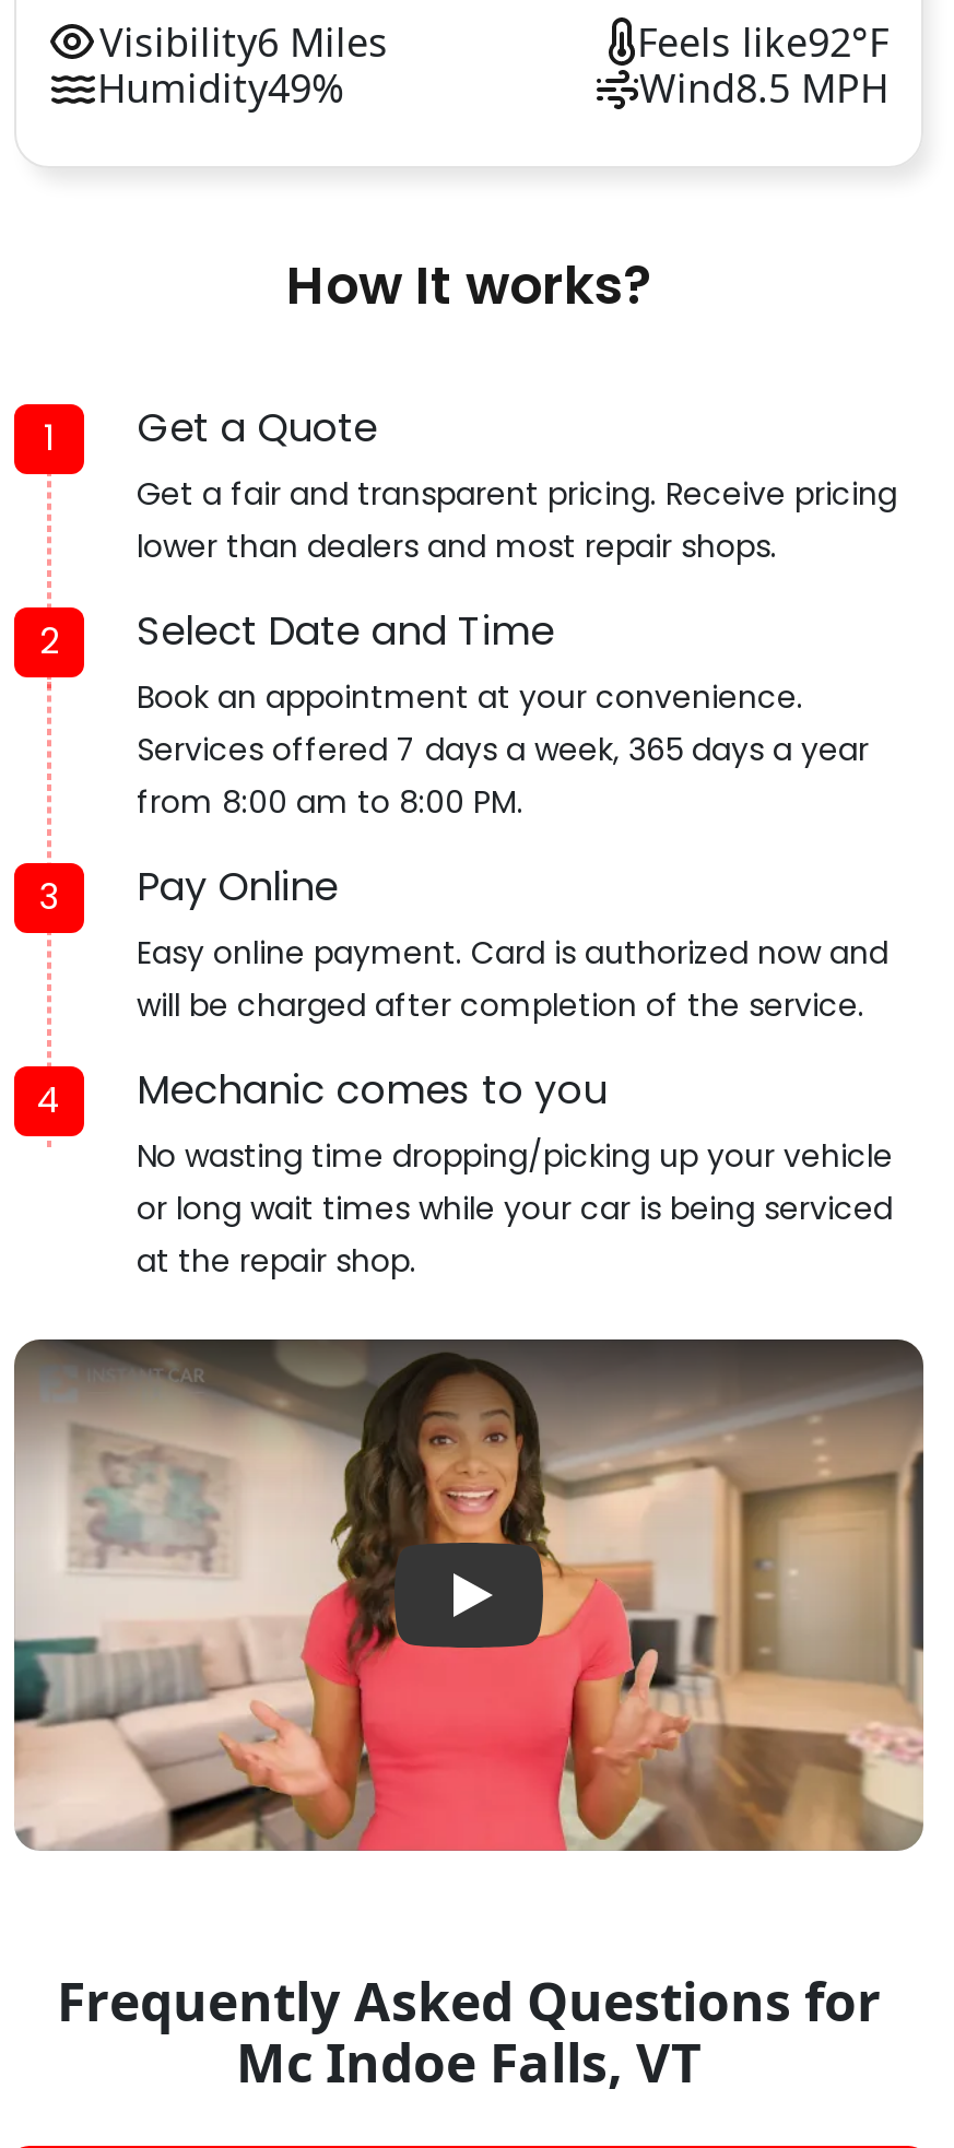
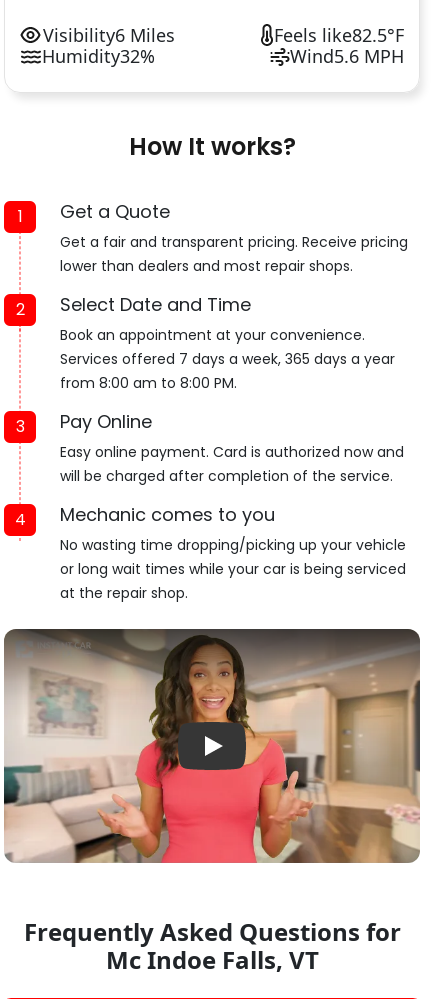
[637,14,888,67] Feels like92°F -> [274,22,404,46] Feels like82.5°F
[97,61,344,114] Humidity49% -> [42,44,155,68] Humidity32%
[639,61,888,114] Wind8.5 MPH -> [290,44,404,68] Wind5.6 MPH

